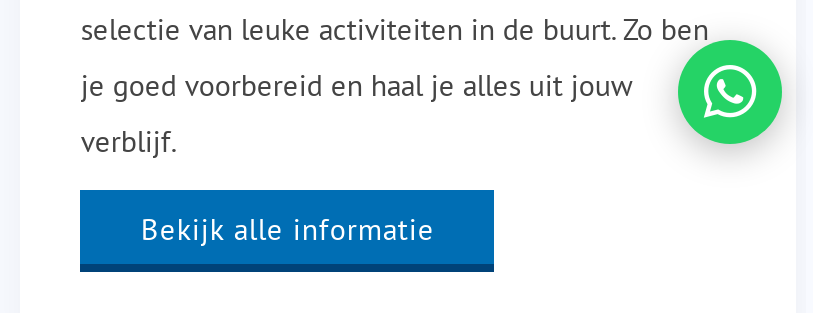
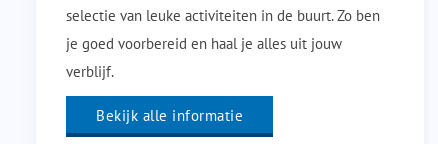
[674,38,786,150] [image] -> none

